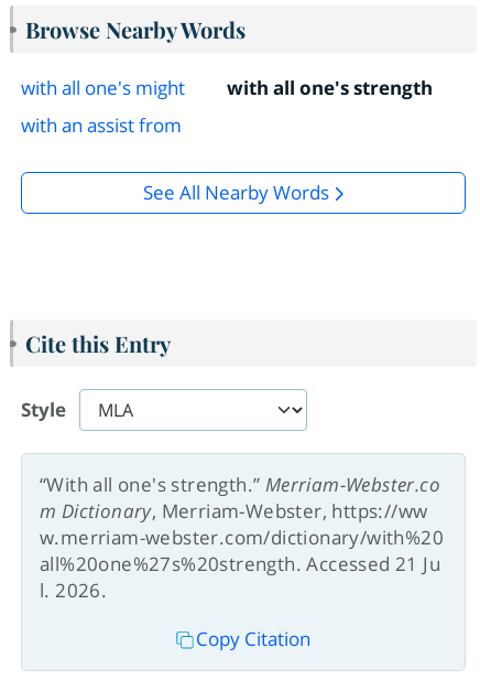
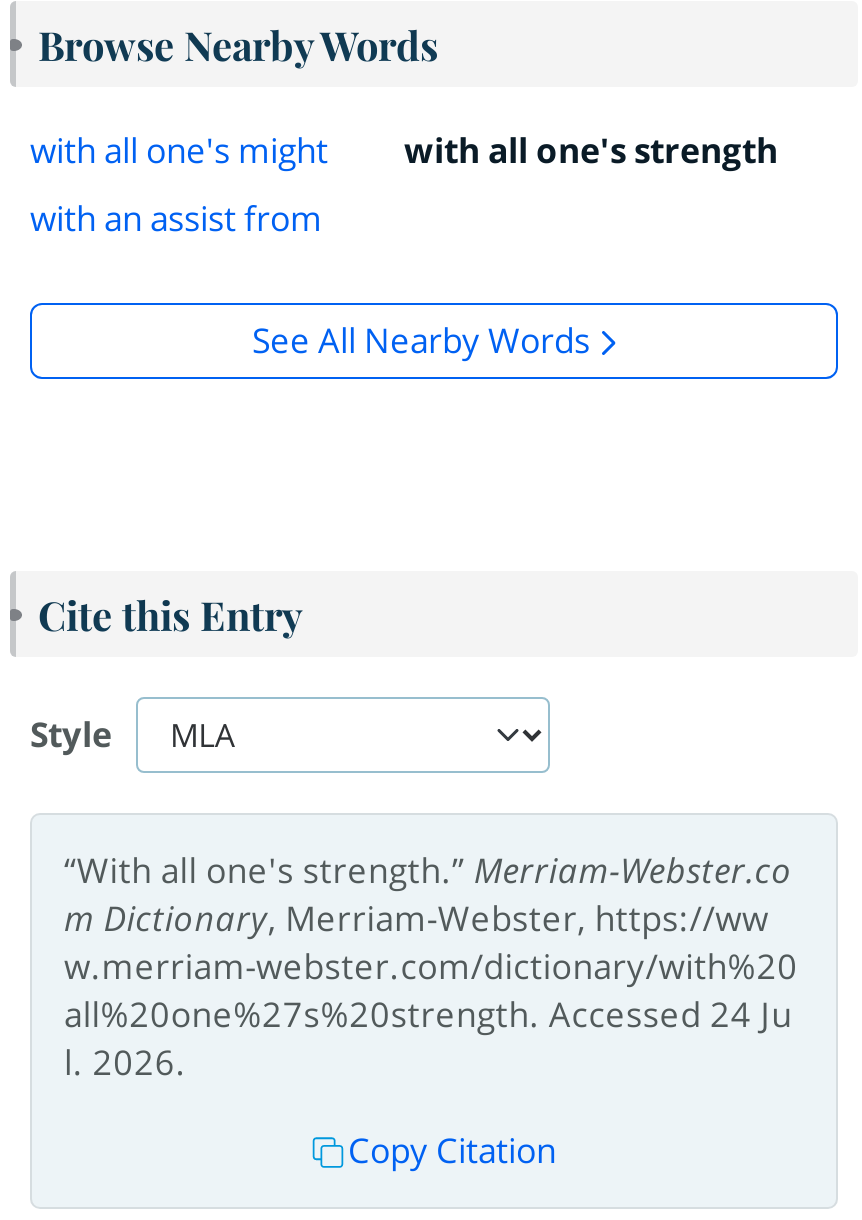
[40,551,440,576] all%20one%27s%20strength. Accessed 21 Ju -> [64,991,792,1037] all%20one%27s%20strength. Accessed 24 Ju

